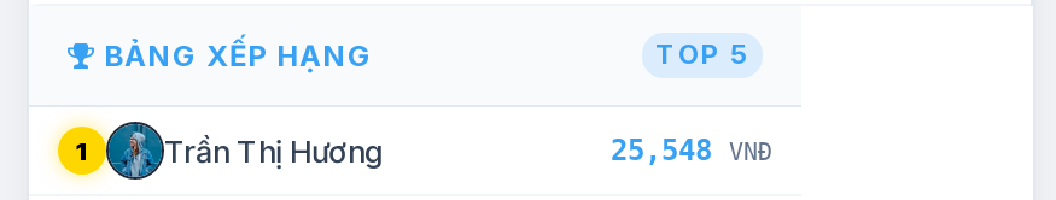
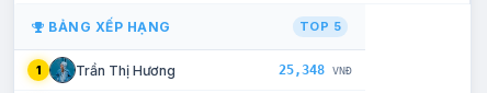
[611,133,772,166] 25,548 VNĐ -> [279,62,352,77] 25,348 VNĐ

